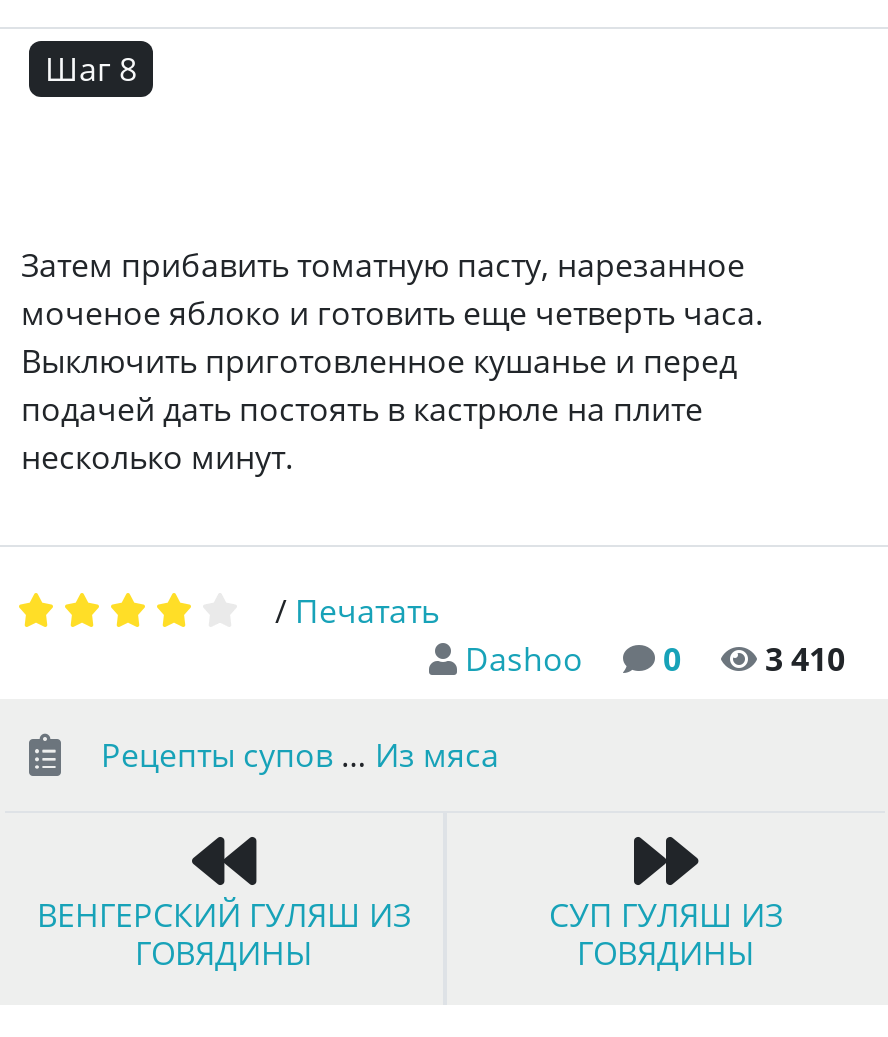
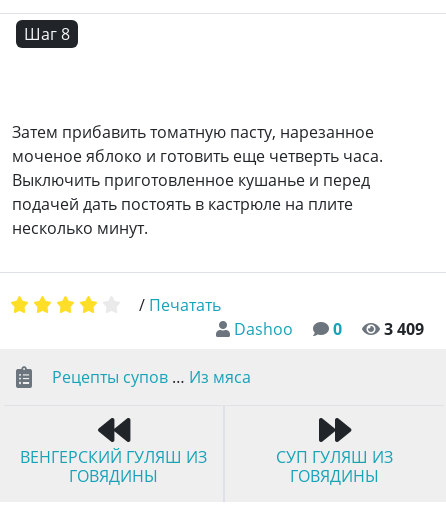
[465,637,845,681] Dashoo 0 3 410 -> [234,318,424,340] Dashoo 0 3 409

